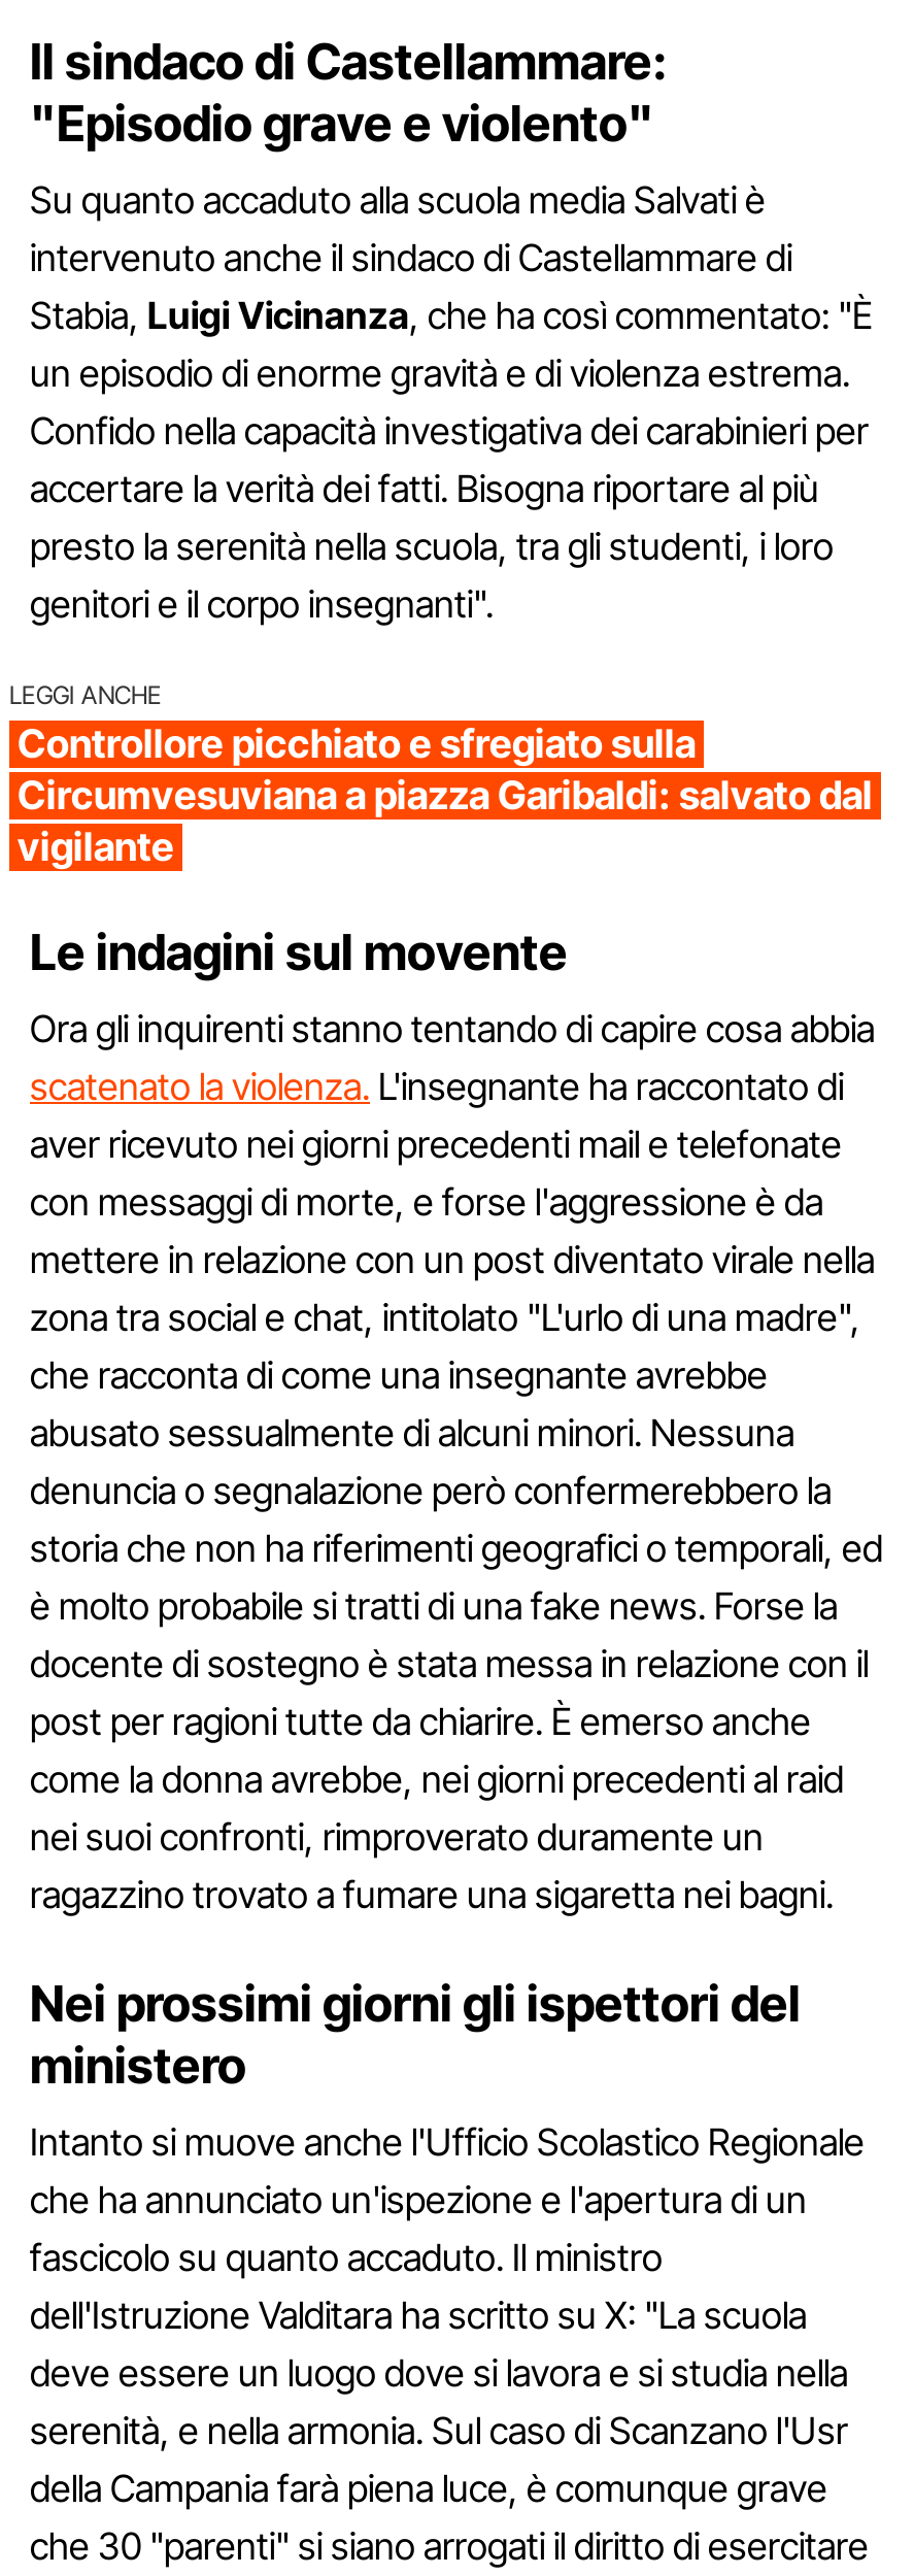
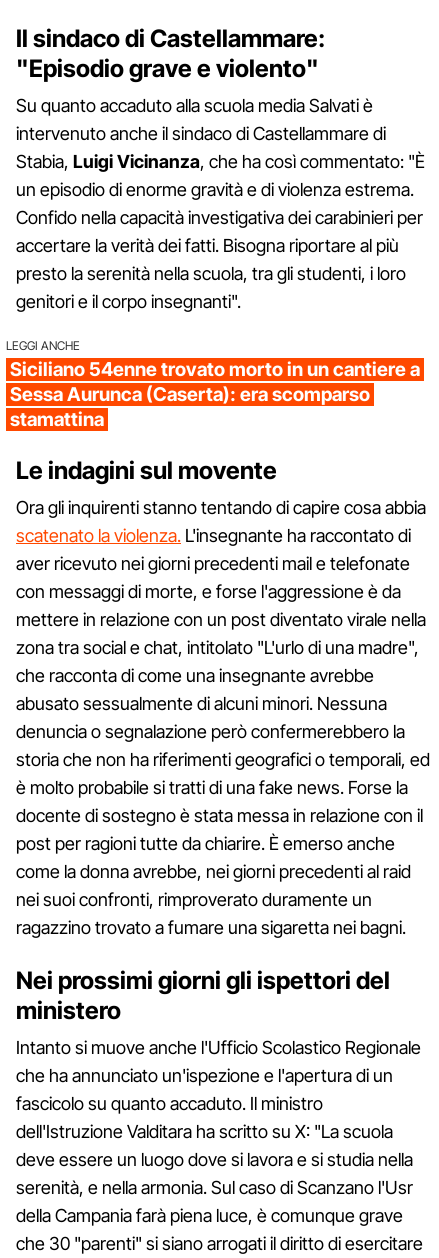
[18,720,873,871] Controllore picchiato e sfregiato sulla | Circumvesuviana a piazza Garibaldi: salvato dal | vigilante -> [10,358,420,431] Siciliano 54enne trovato morto in un cantiere a | Sessa Aurunca (Caserta): era scomparso | stamattina

